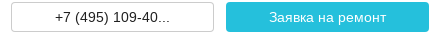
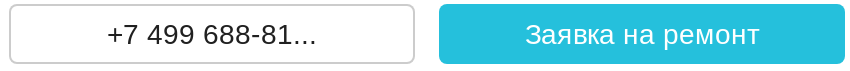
[55,9,170,25] +7 (495) 109-40... -> [107,18,317,50] +7 499 688-81...

